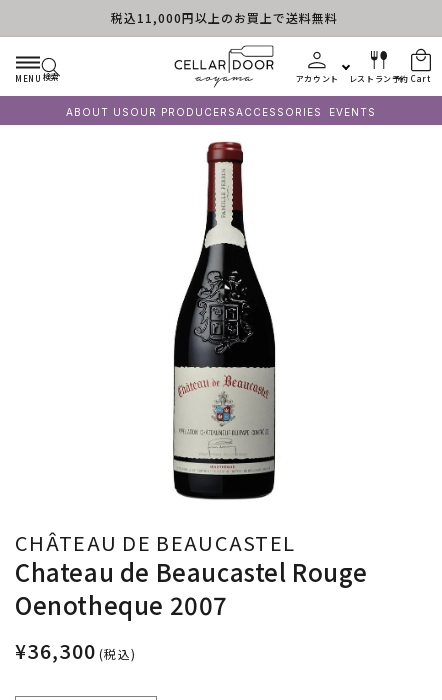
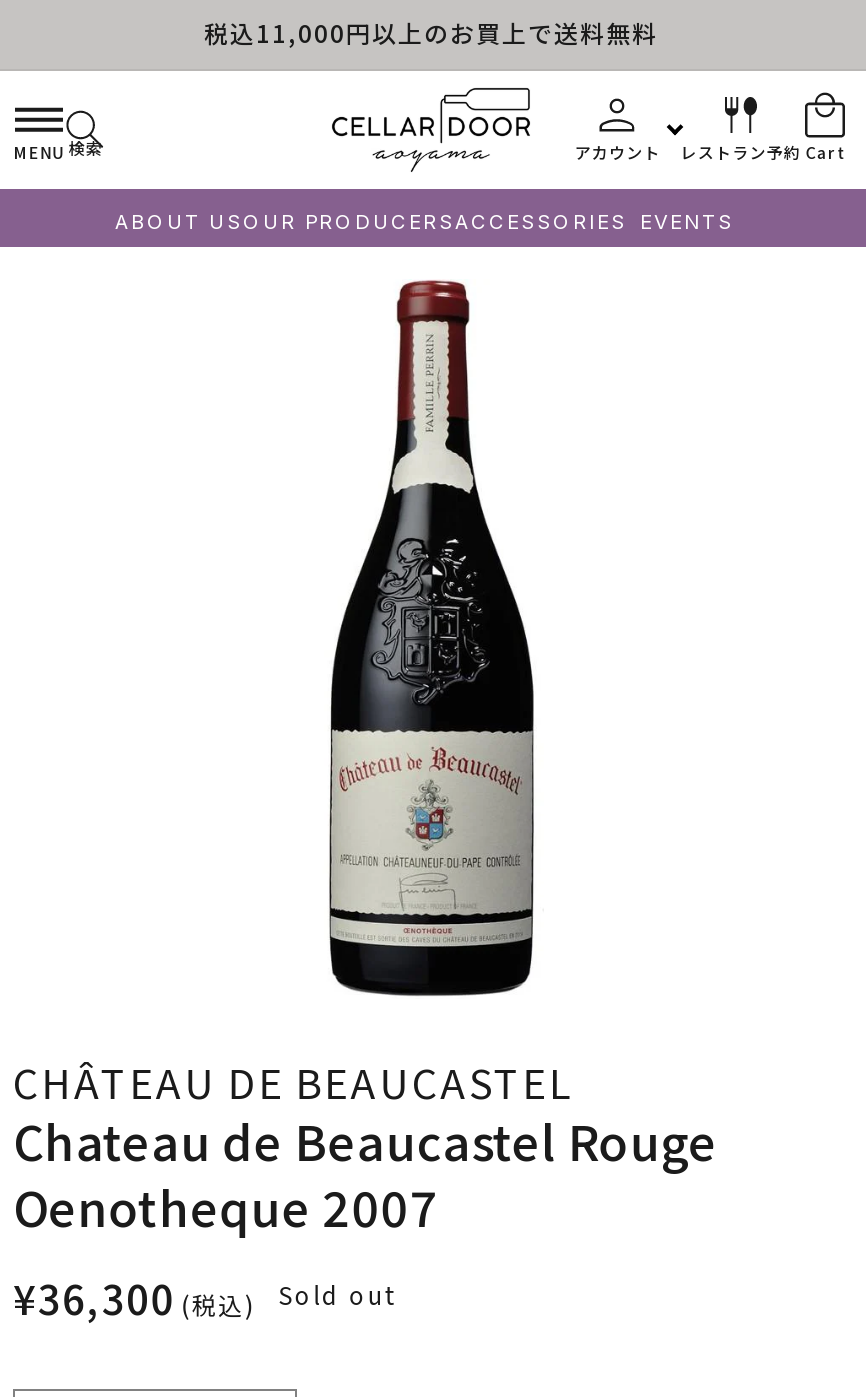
none -> [278,1277,395,1311] Sold out

